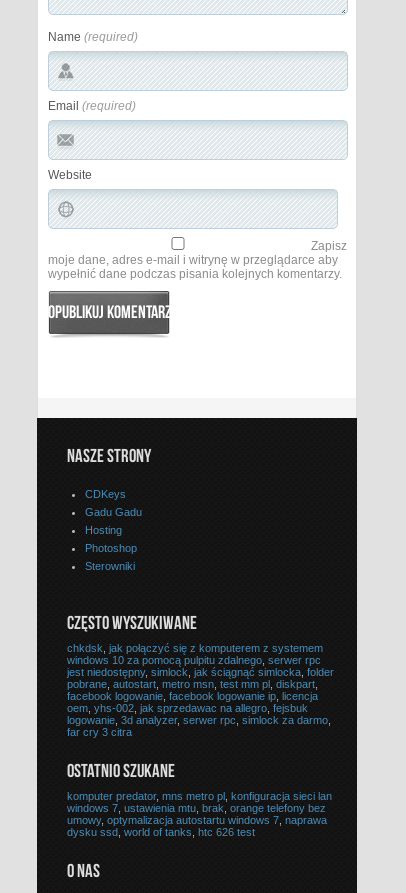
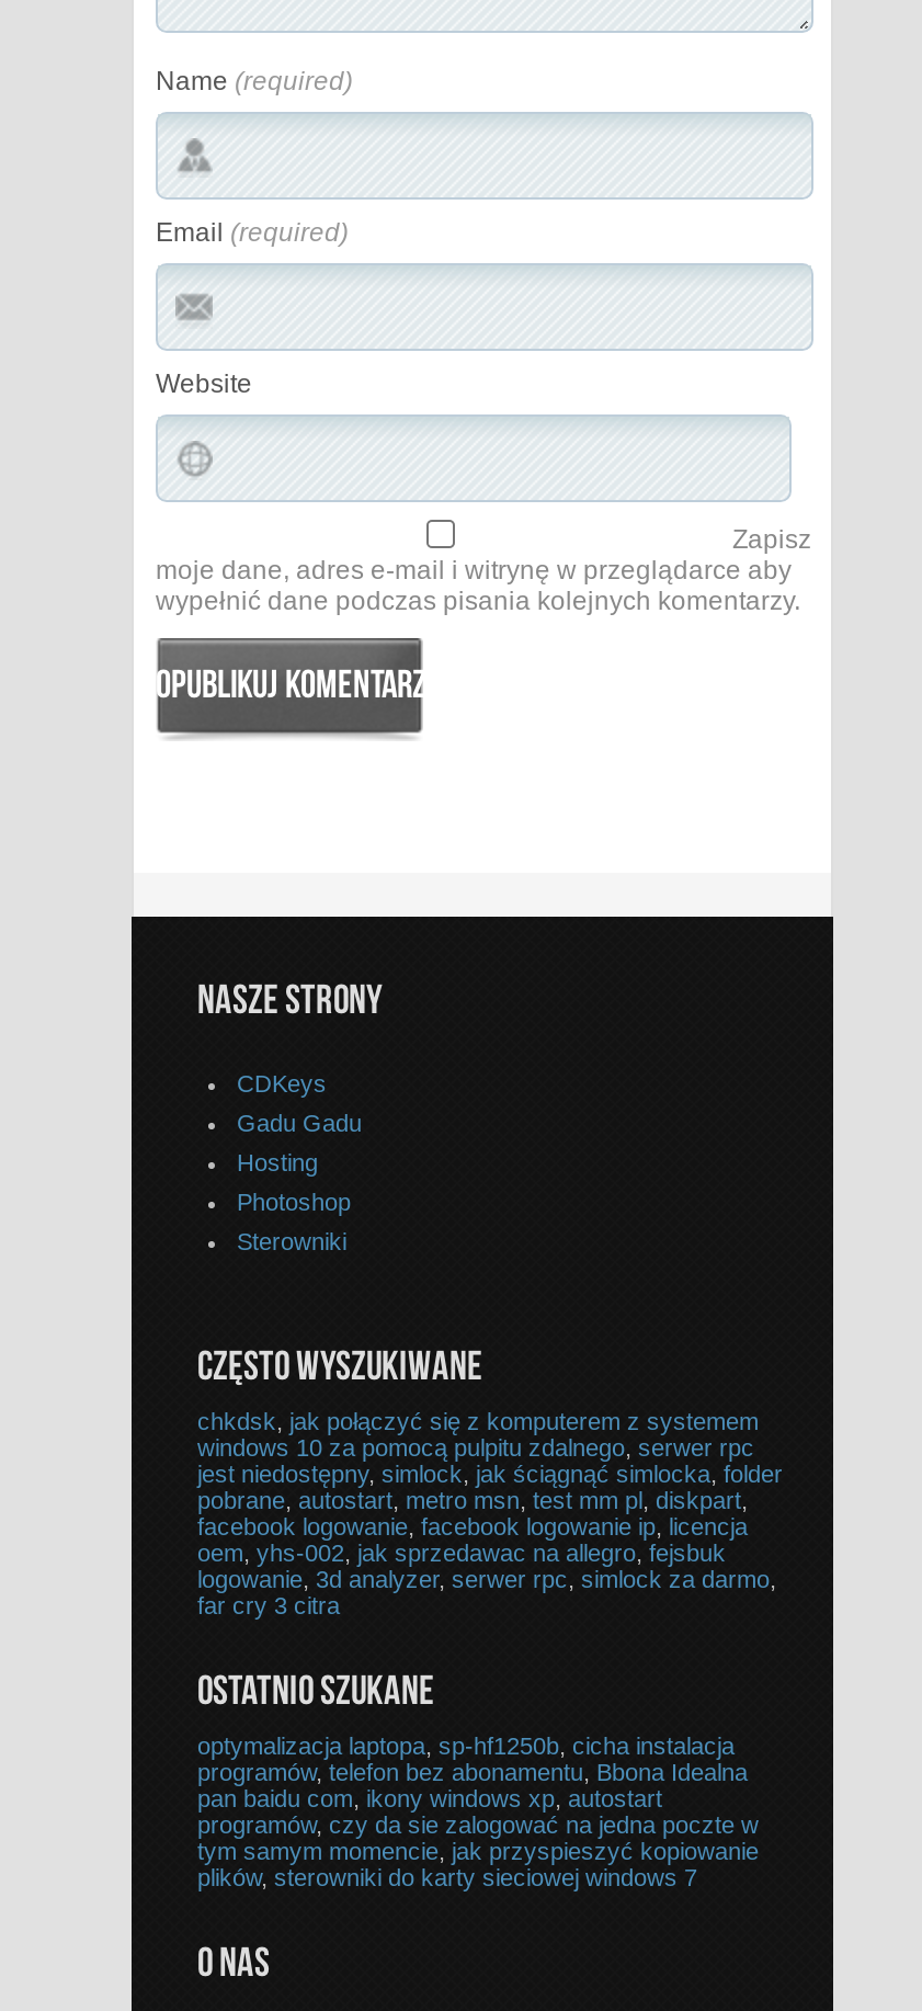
[67,790,332,838] komputer predator, mns metro pl, konfiguracja sieci lan | windows 7, ustawienia mtu, brak, orange telefony bez | umowy, optymalizacja autostartu windows 7, naprawa | dysku ssd, world of tanks, htc 626 test -> [197,1733,759,1891] optymalizacja laptopa, sp-hf1250b, cicha instalacja | programów,telefon bez abonamentu, Bbona Idealna | pan baidu com, ikony windows xp, autostart | programów, czy da sie zalogować na jedna poczte w | tym samym momencie, jak przyspieszyć kopiowanie | plików, sterowniki do karty sieciowej windows 7

